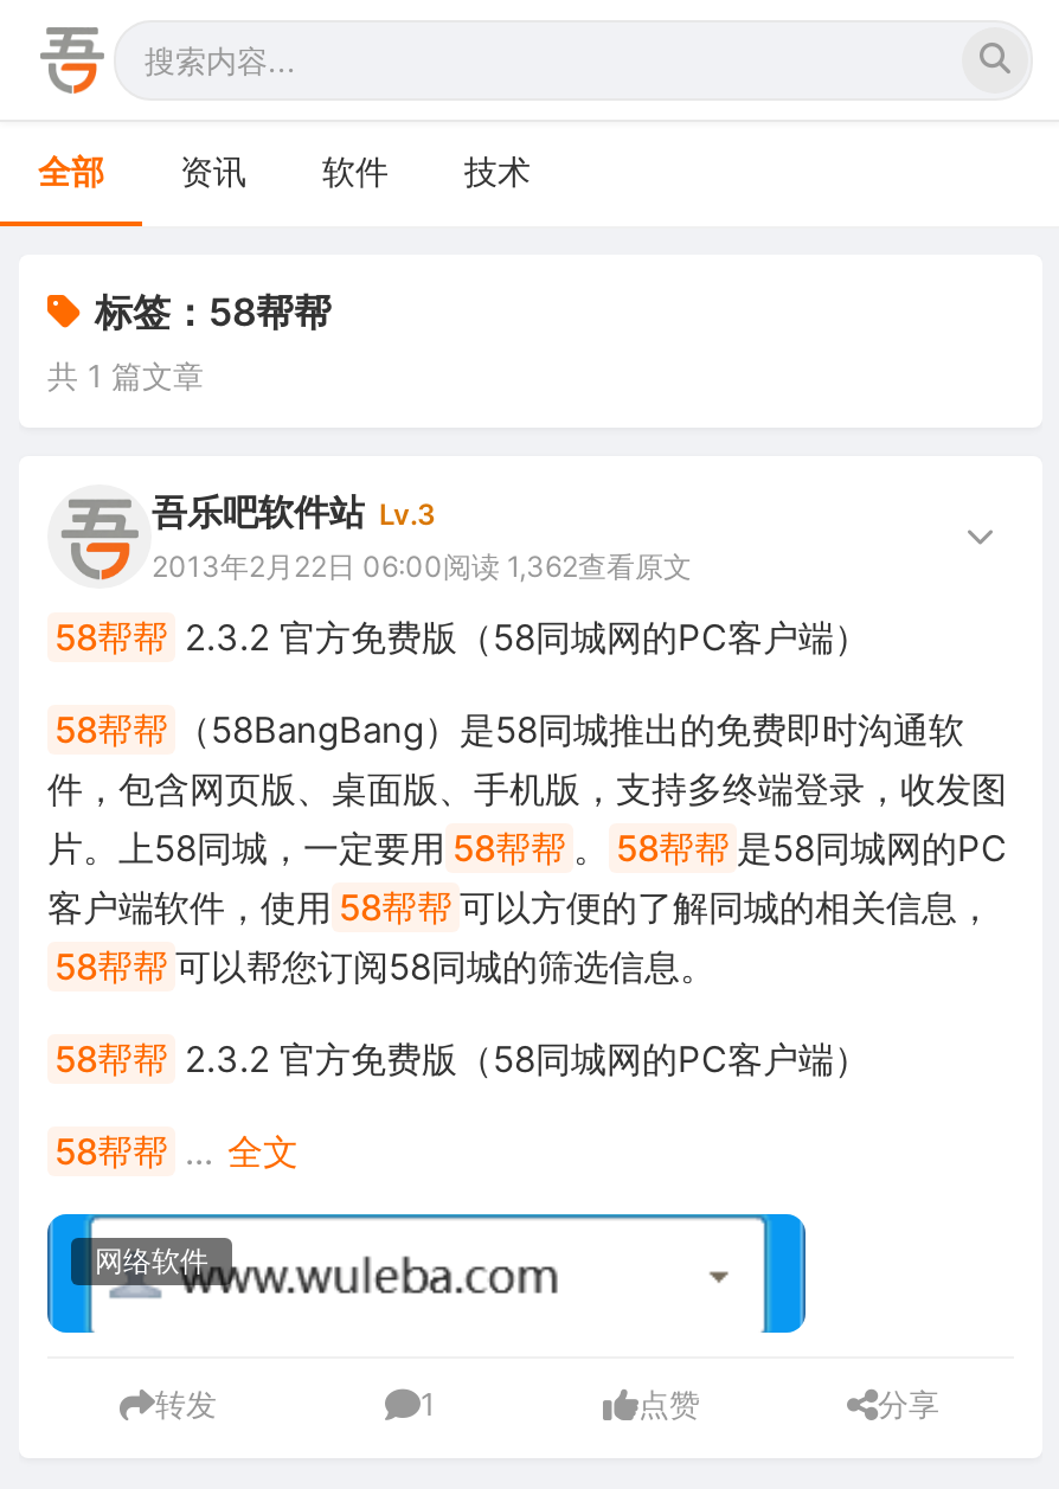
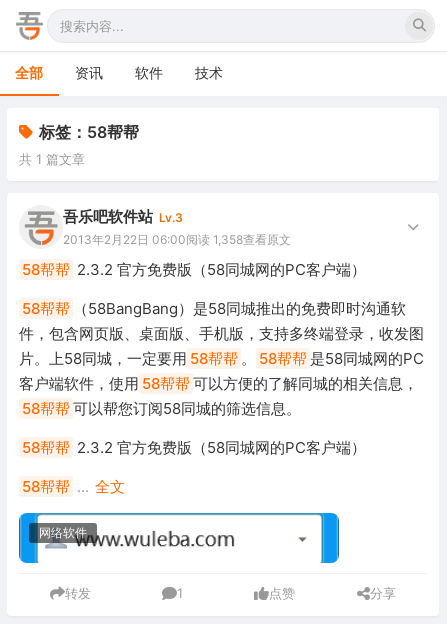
[152,548,692,584] 2013年2月22日 06:00阅读 1,362查看原文 -> [63,232,291,247] 2013年2月22日 06:00阅读 1,358查看原文

